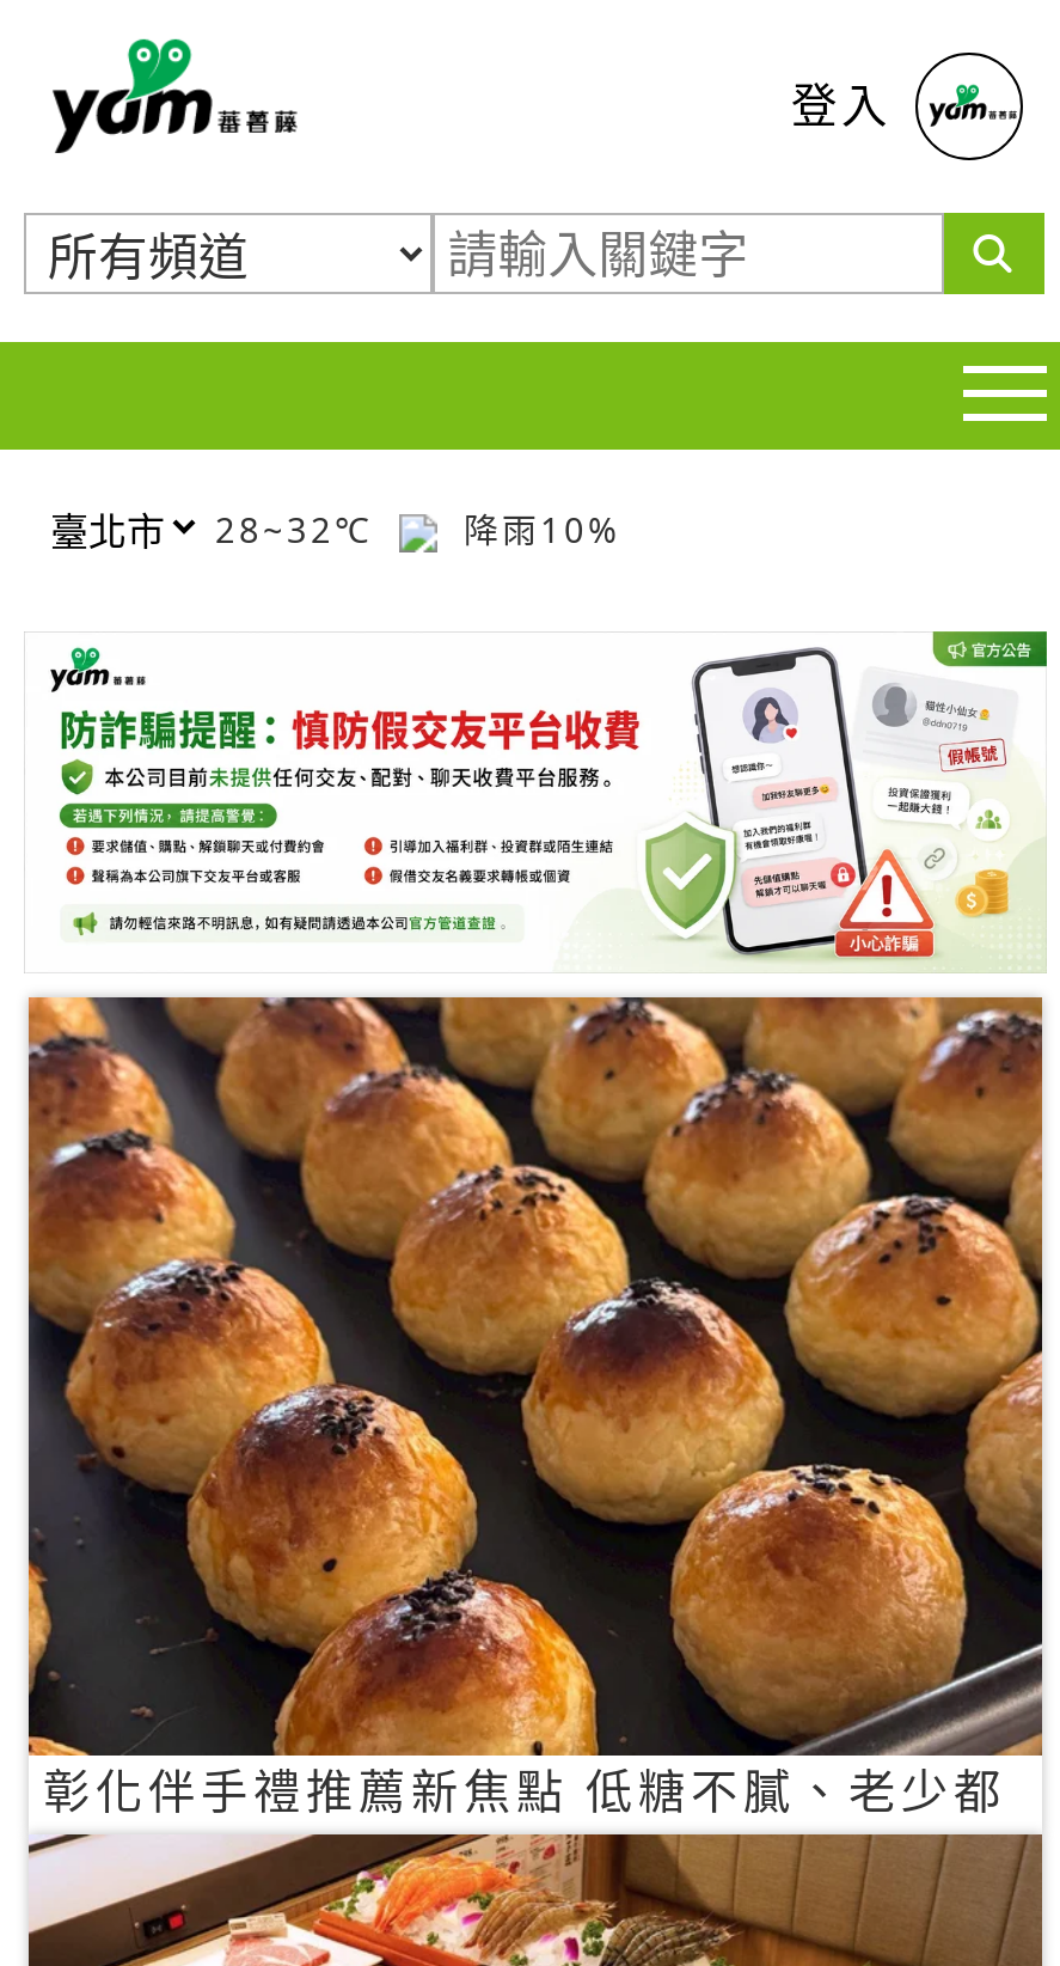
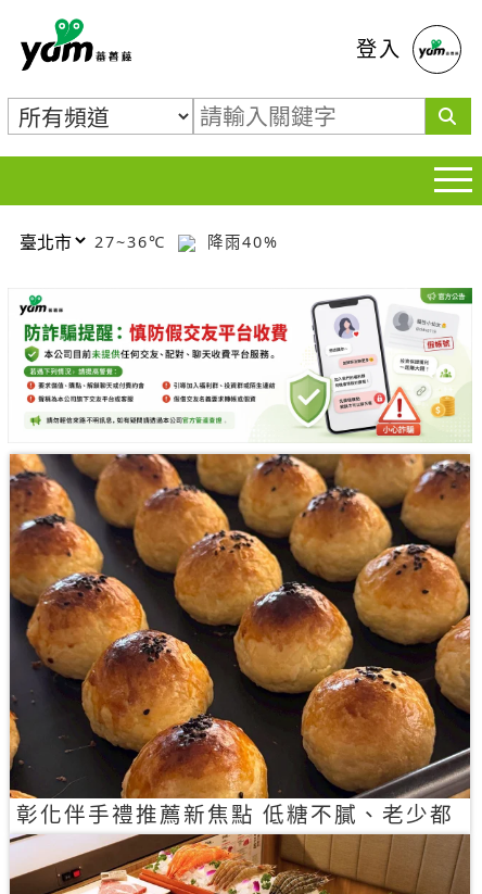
[215,506,387,551] 28~32℃ -> [94,231,173,251] 27~36℃
[449,506,621,551] 降雨10% -> [201,231,279,251] 降雨40%

